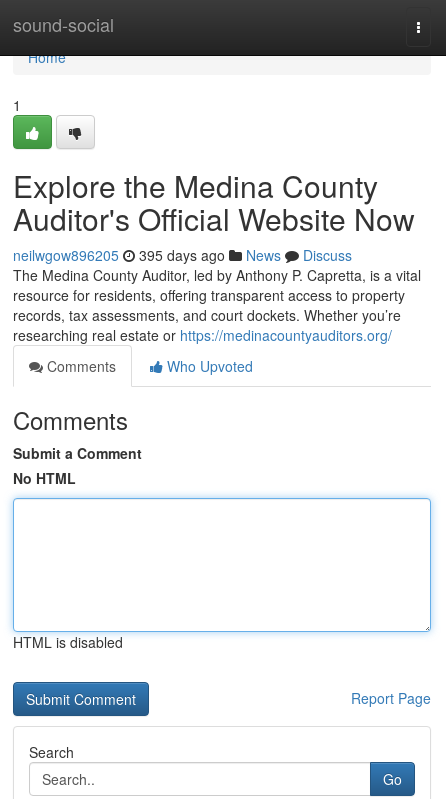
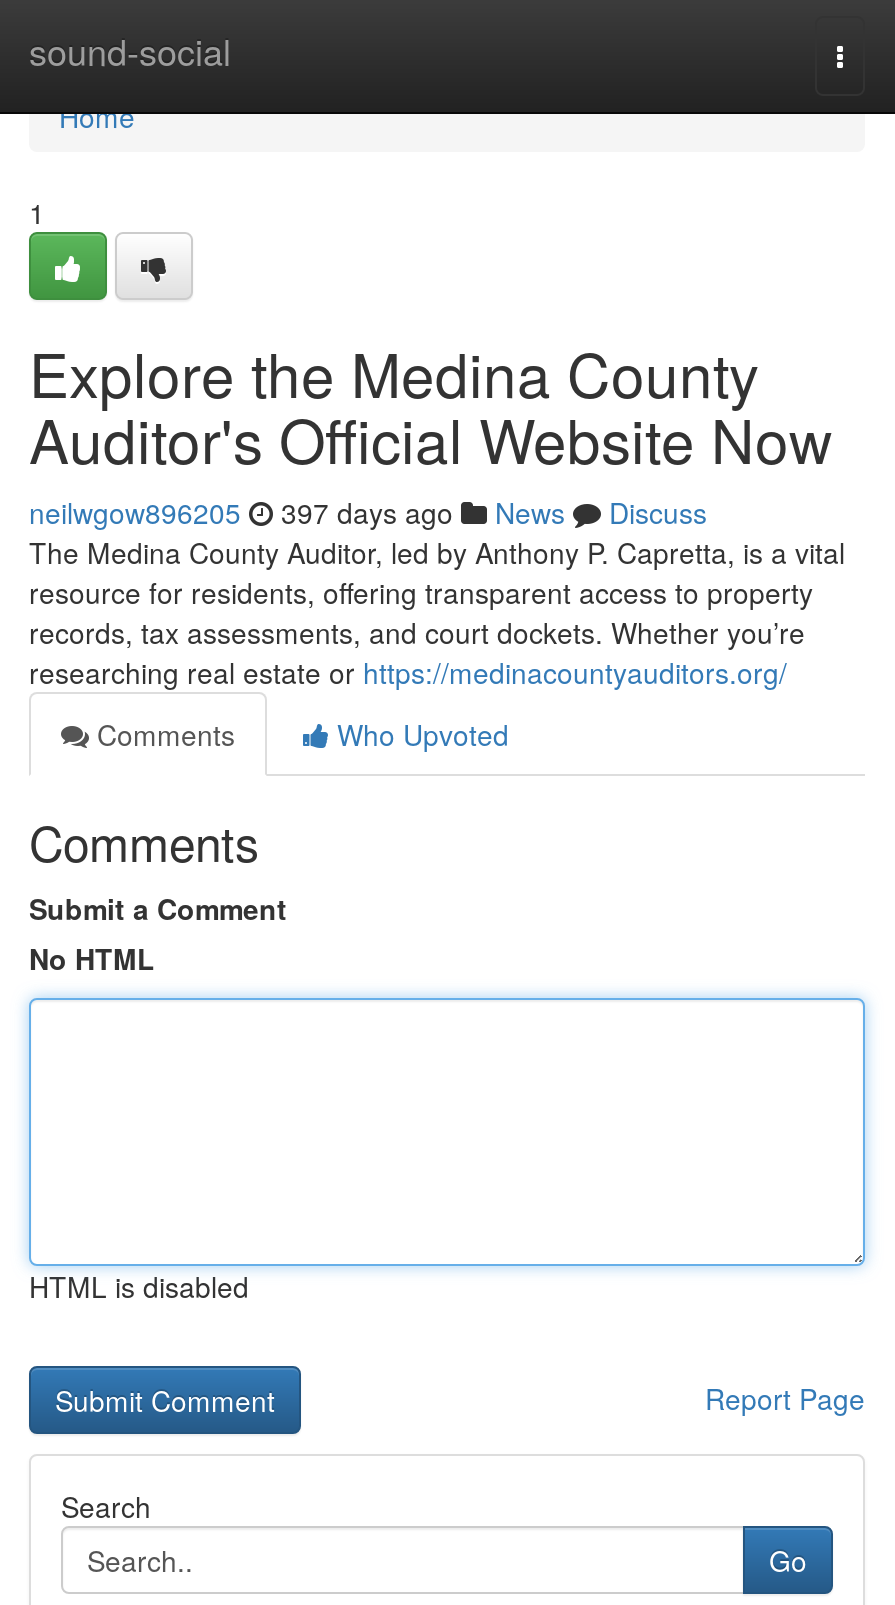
[13,245,352,265] neilwgow896205 395 days ago News Discuss -> [29,492,707,532] neilwgow896205 397 days ago News Discuss

